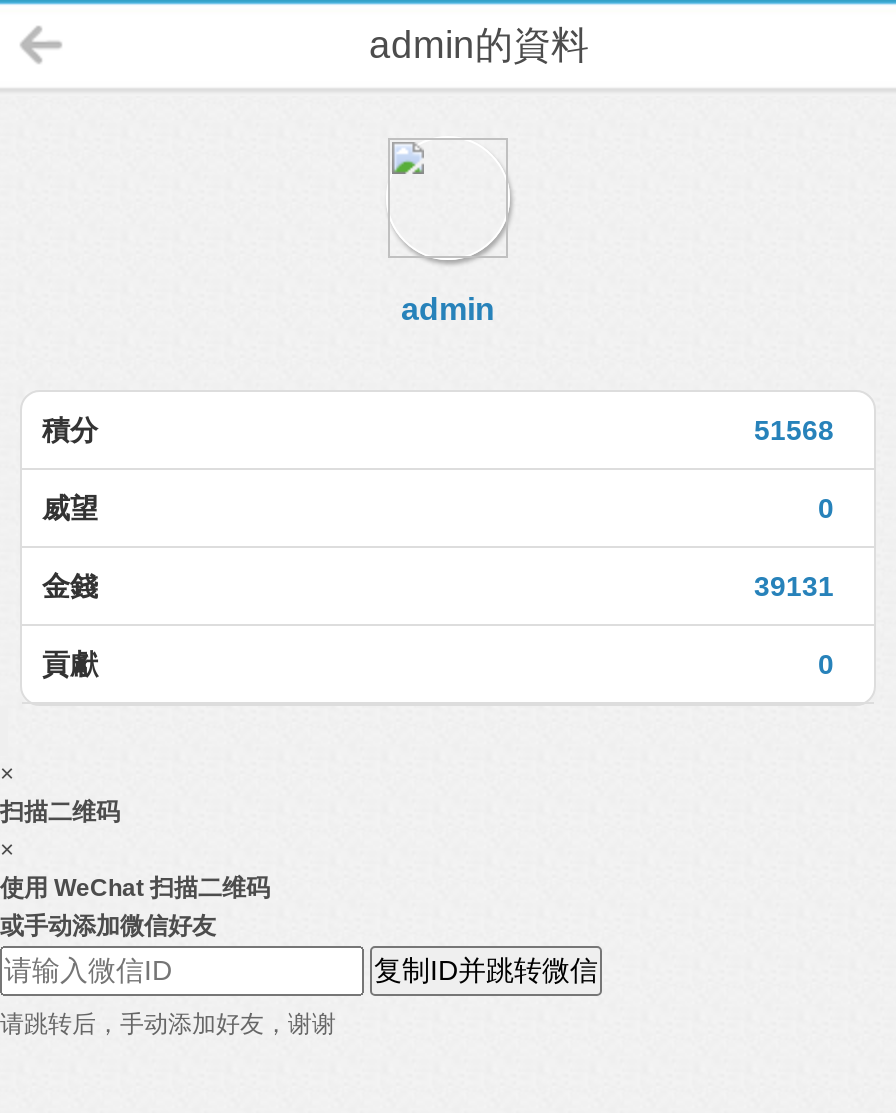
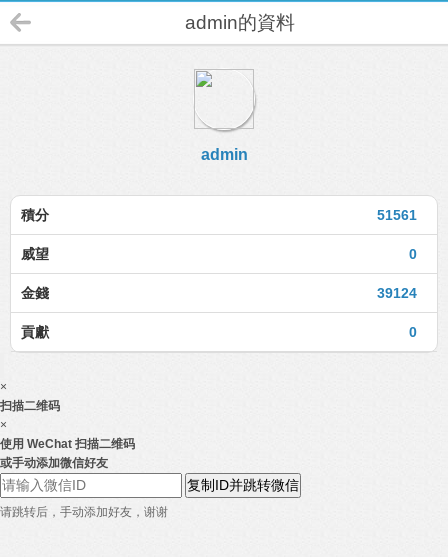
[754,414,834,446] 51568 -> [377,207,417,223] 51561
[754,570,834,602] 39131 -> [377,285,417,301] 39124

